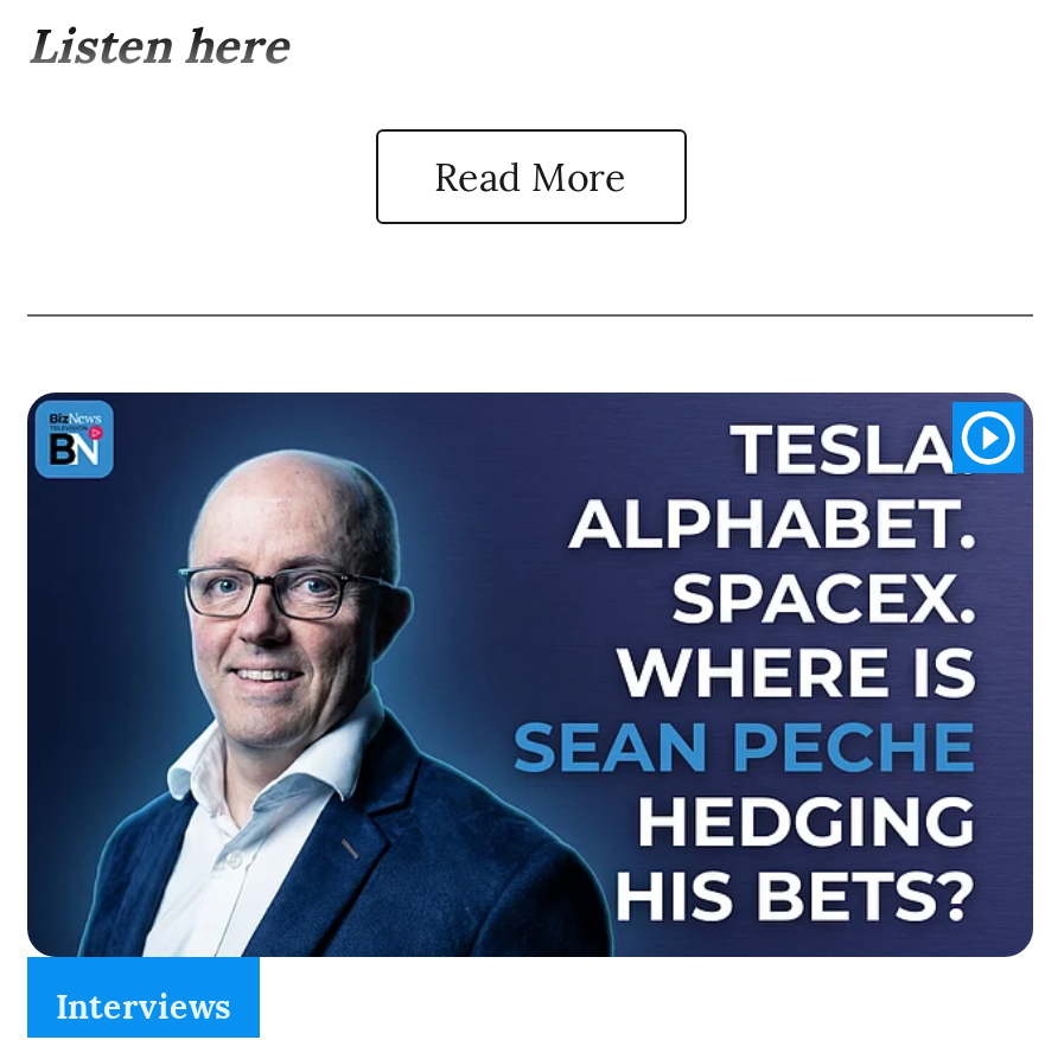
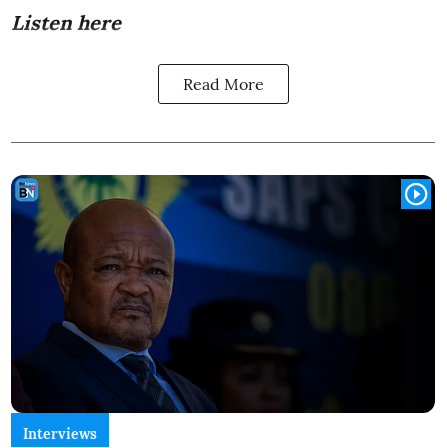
[27,390,1036,959] [image] -> [11,174,436,414] [image]

